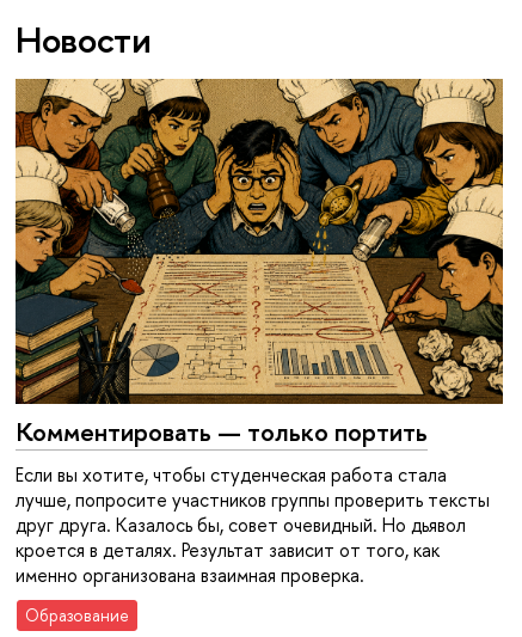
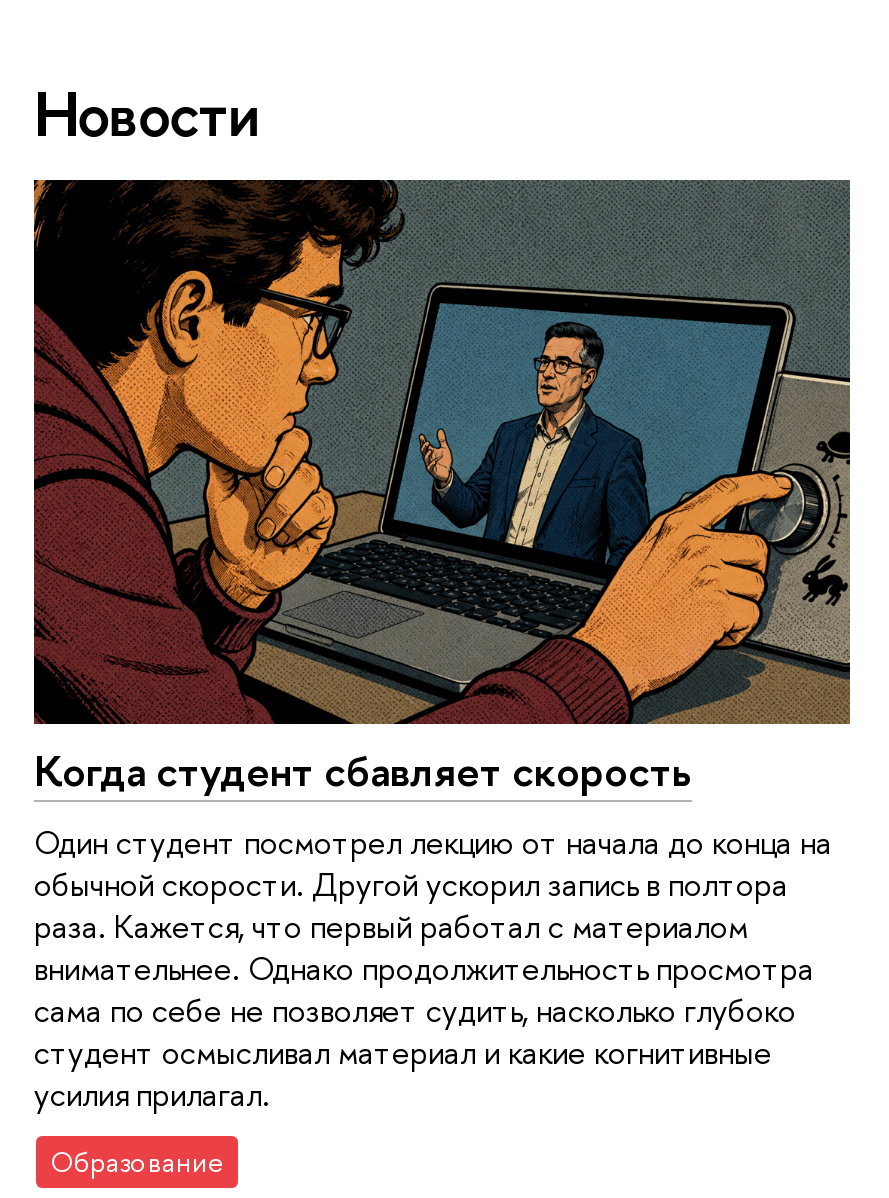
[14,78,504,588] [image] | Комментировать — только портить | Если вы хотите, чтобы студенческая работа стала | лучше, попросите участников группы проверить тексты | друг друга. Казалось бы, совет очевидный. Но дьявол | кроется в деталях. Результат зависит от того, как | именно организована взаимная проверка. -> [32,178,852,1116] [image] | Когда студент сбавляет скорость | Один студент посмотрел лекцию от начала до конца на | обычной скорости. Другой ускорил запись в полтора | раза. Кажется, что первый работал с материалом | внимательнее. Однако продолжительность просмотра | сама по себе не позволяет судить, насколько глубоко | студент осмысливал материал и какие когнитивные | усилия прилагал.

